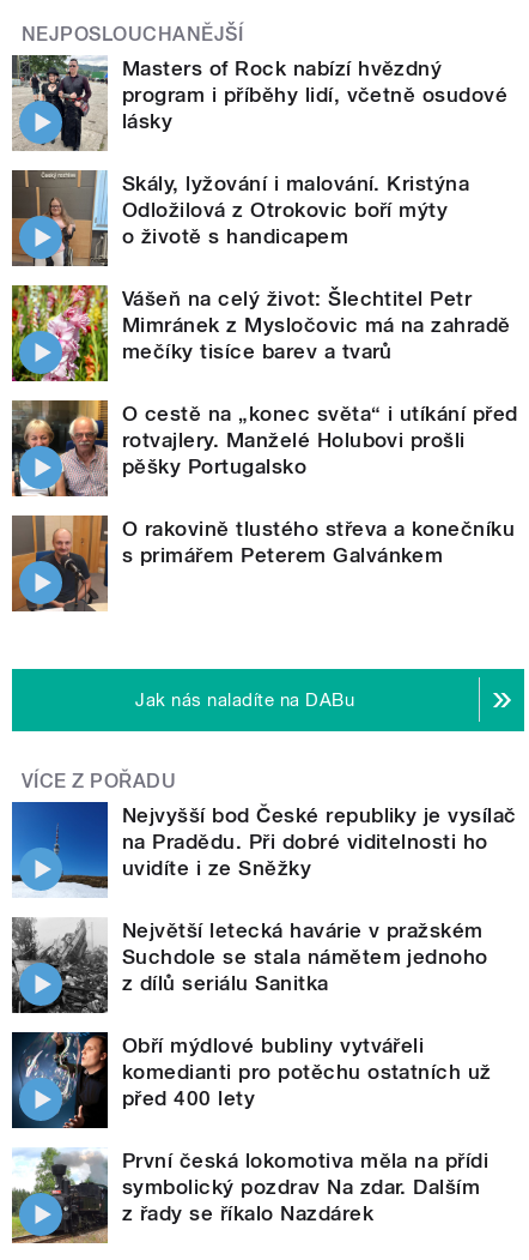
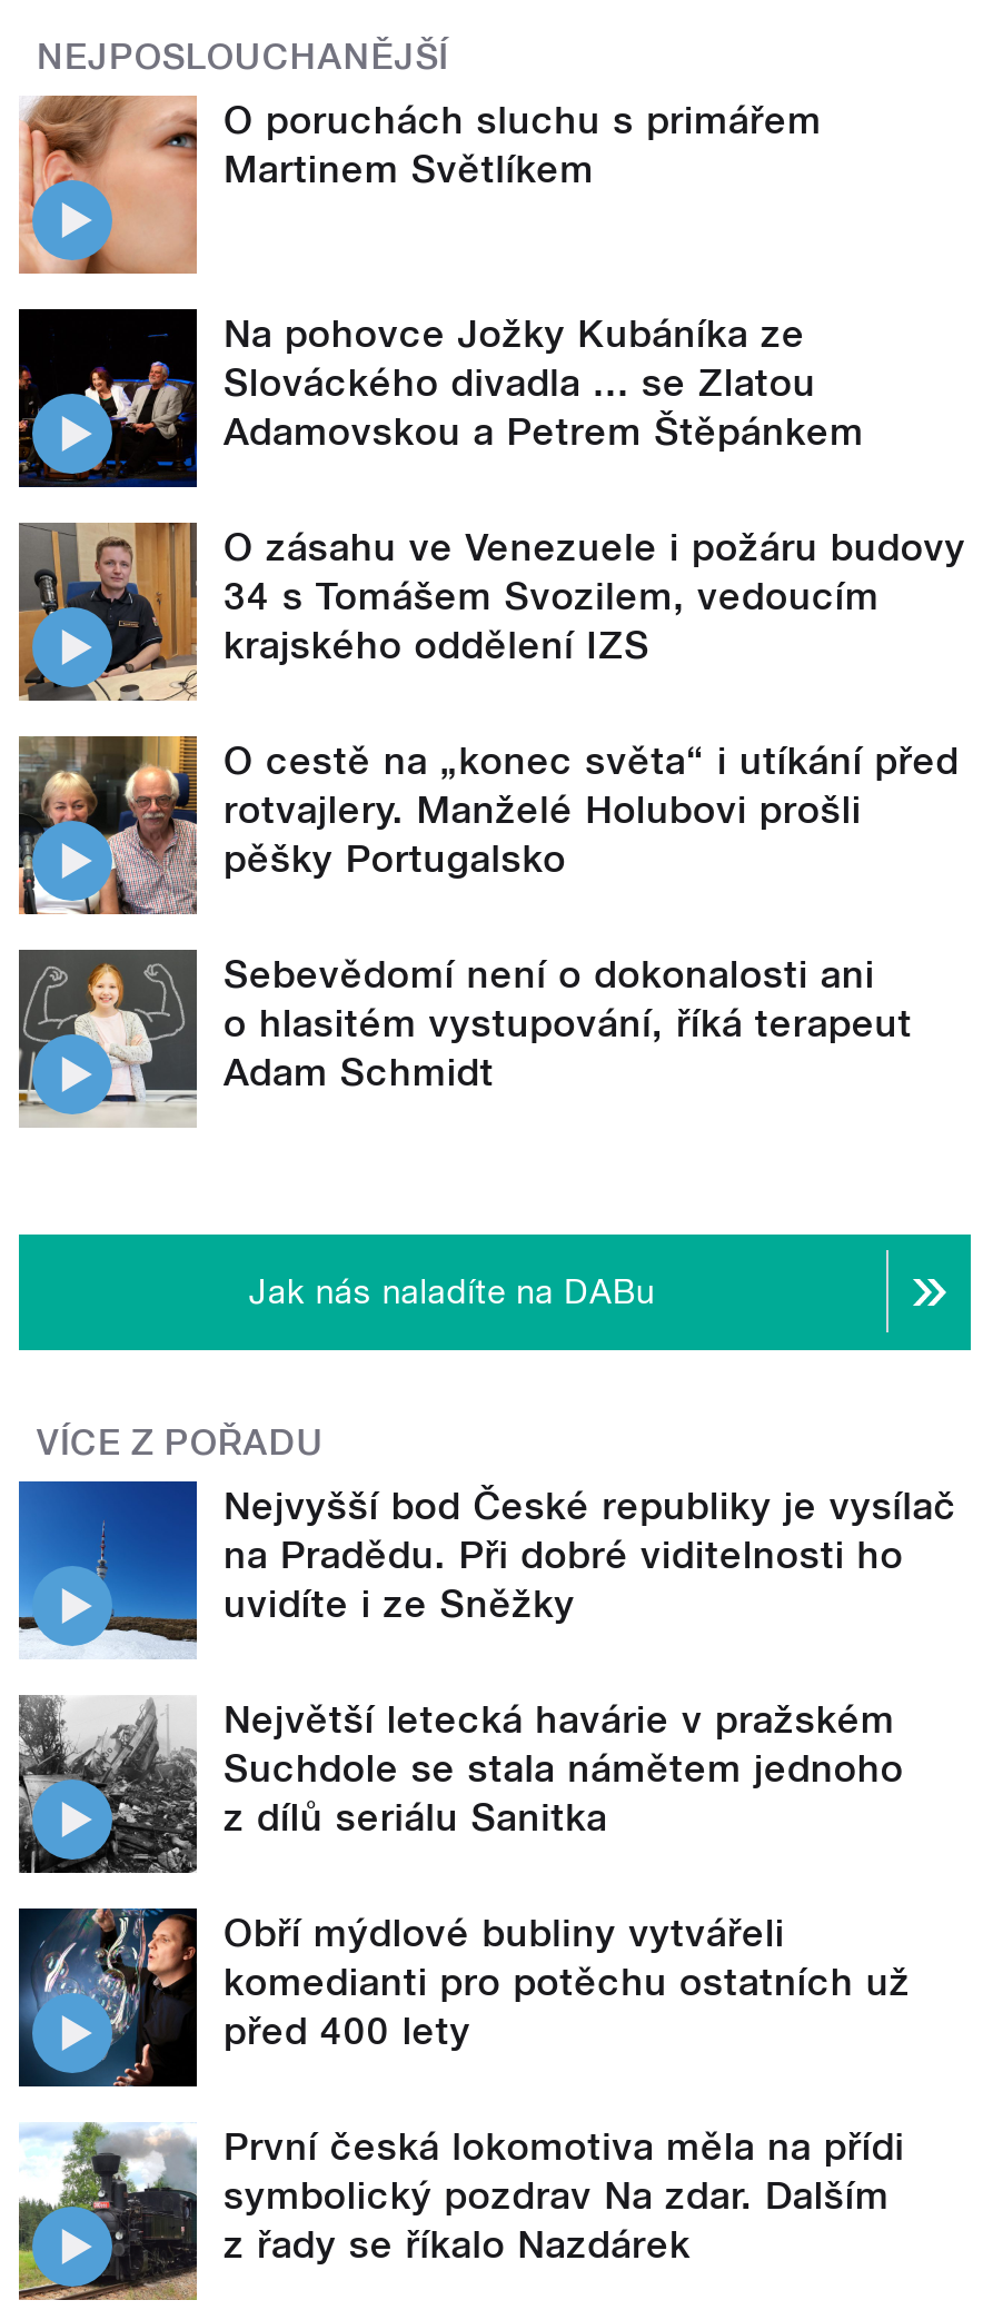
[11,54,508,152] [image] | Masters of Rock nabízí hvězdný | program i příběhy lidí, včetně osudové | lásky -> [19,93,822,274] [image] | O poruchách sluchu s primářem | Martinem Světlíkem
[11,169,470,267] [image] | Skály, lyžování i malování. Kristýna | Odložilová z Otrokovic boří mýty | o životě s handicapem -> [17,307,864,489] [image] | Na pohovce Jožky Kubáníka ze | Slováckého divadla ... se Zlatou | Adamovskou a Petrem Štěpánkem
[12,284,511,381] [image] | Vášeň na celý život: Šlechtitel Petr | Mimránek z Mysločovic má na zahradě | mečíky tisíce barev a tvarů -> [19,523,966,701] [image] | O zásahu ve Venezuele i požáru budovy | 34 s Tomášem Svozilem, vedoucím | krajského oddělení IZS
[11,514,515,611] [image] | O rakovině tlustého střeva a konečníku | s primářem Peterem Galvánkem -> [17,948,912,1126] [image] | Sebevědomí není o dokonalosti ani | o hlasitém vystupování, říká terapeut | Adam Schmidt

